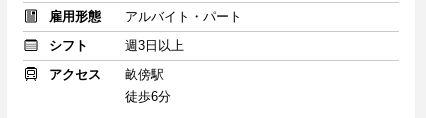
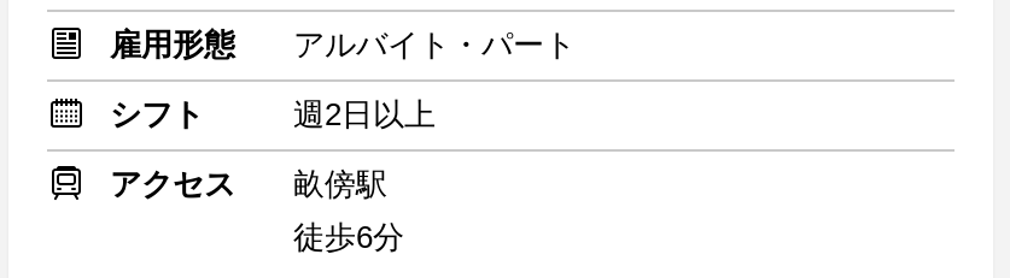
[125,38,184,53] 週3日以上 -> [293,96,436,132] 週2日以上

